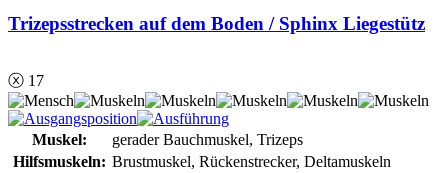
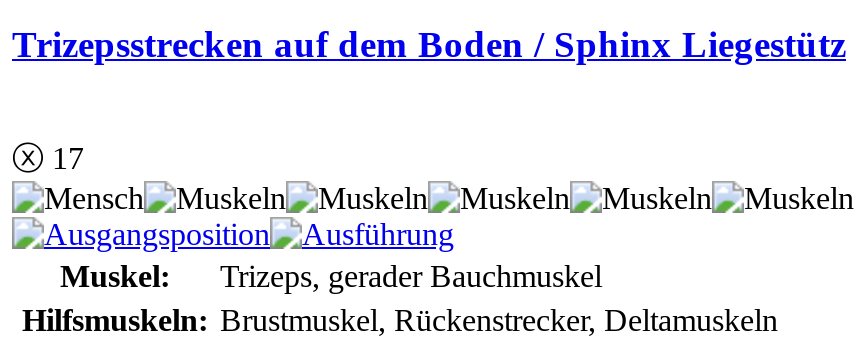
[112,131,303,148] gerader Bauchmuskel, Trizeps -> [220,259,602,293] Trizeps, gerader Bauchmuskel

